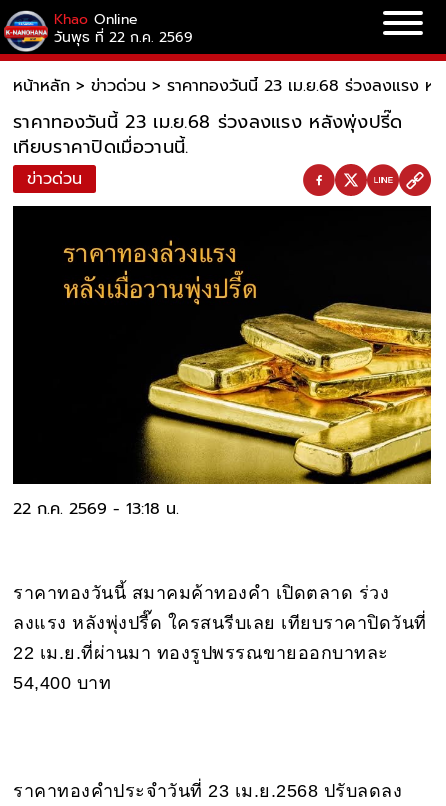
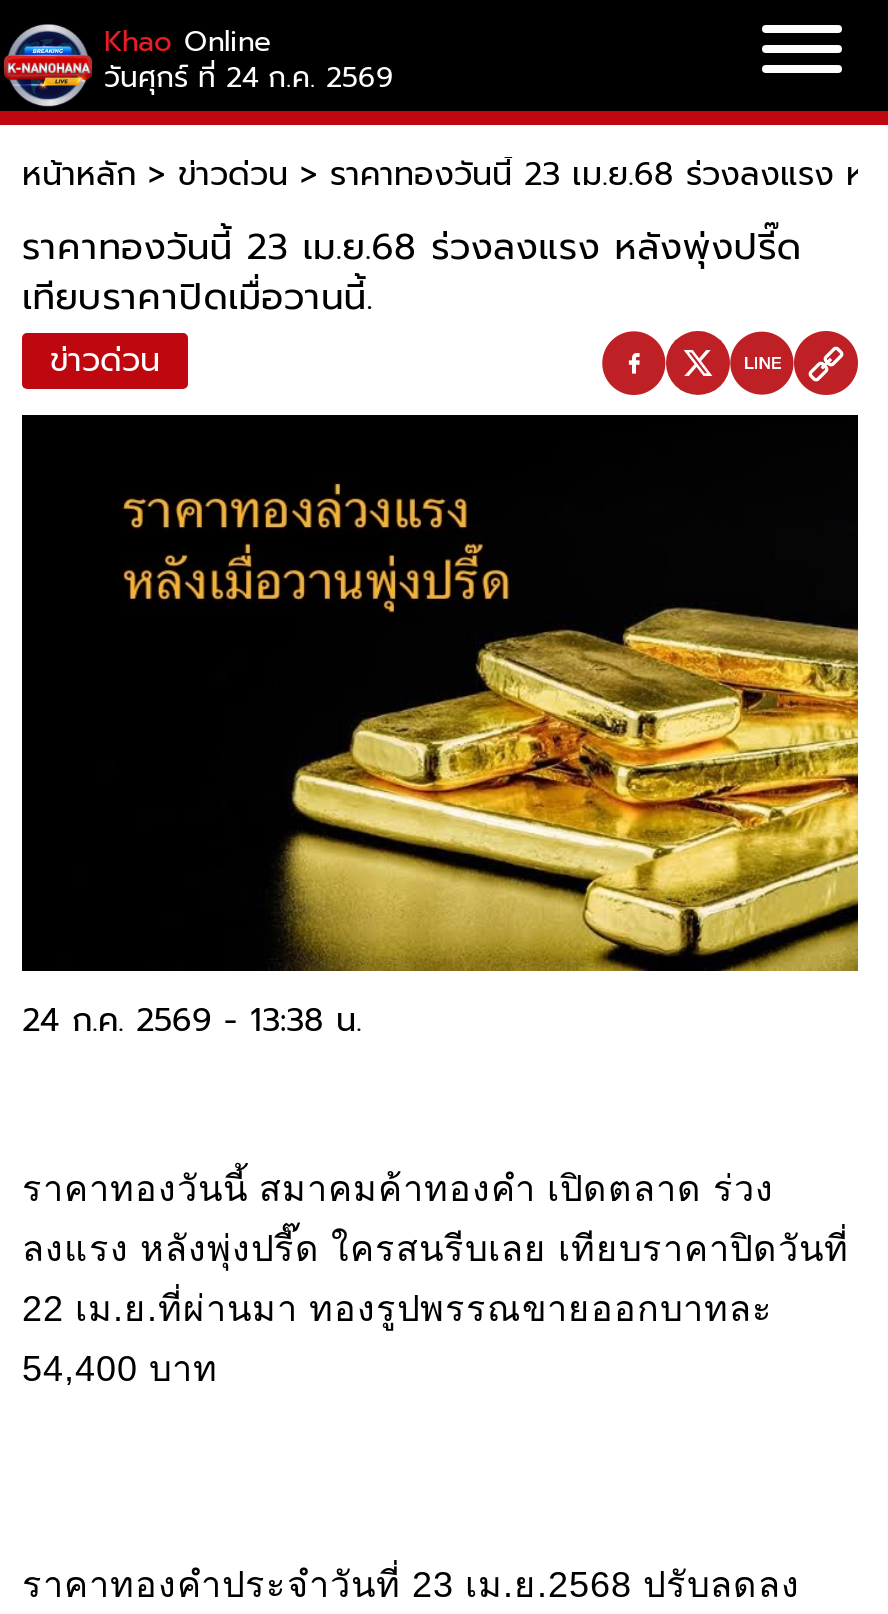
[54,27,193,48] วันพุธ ที่ 22 ก.ค. 2569 -> [104,57,394,99] วันศุกร์ ที่ 24 ก.ค. 2569
[13,497,179,521] 22 ก.ค. 2569 - 13:18 น. -> [22,996,362,1044] 24 ก.ค. 2569 - 13:38 น.

